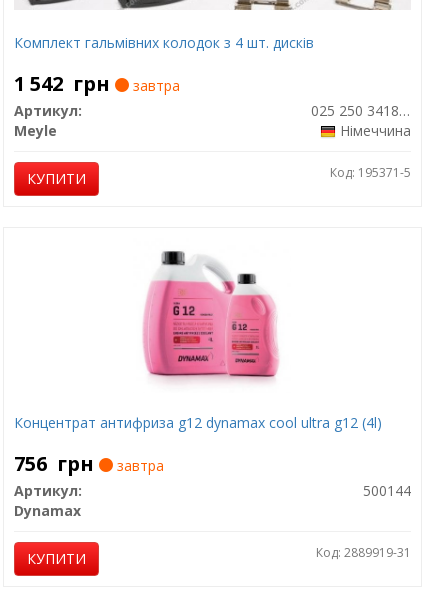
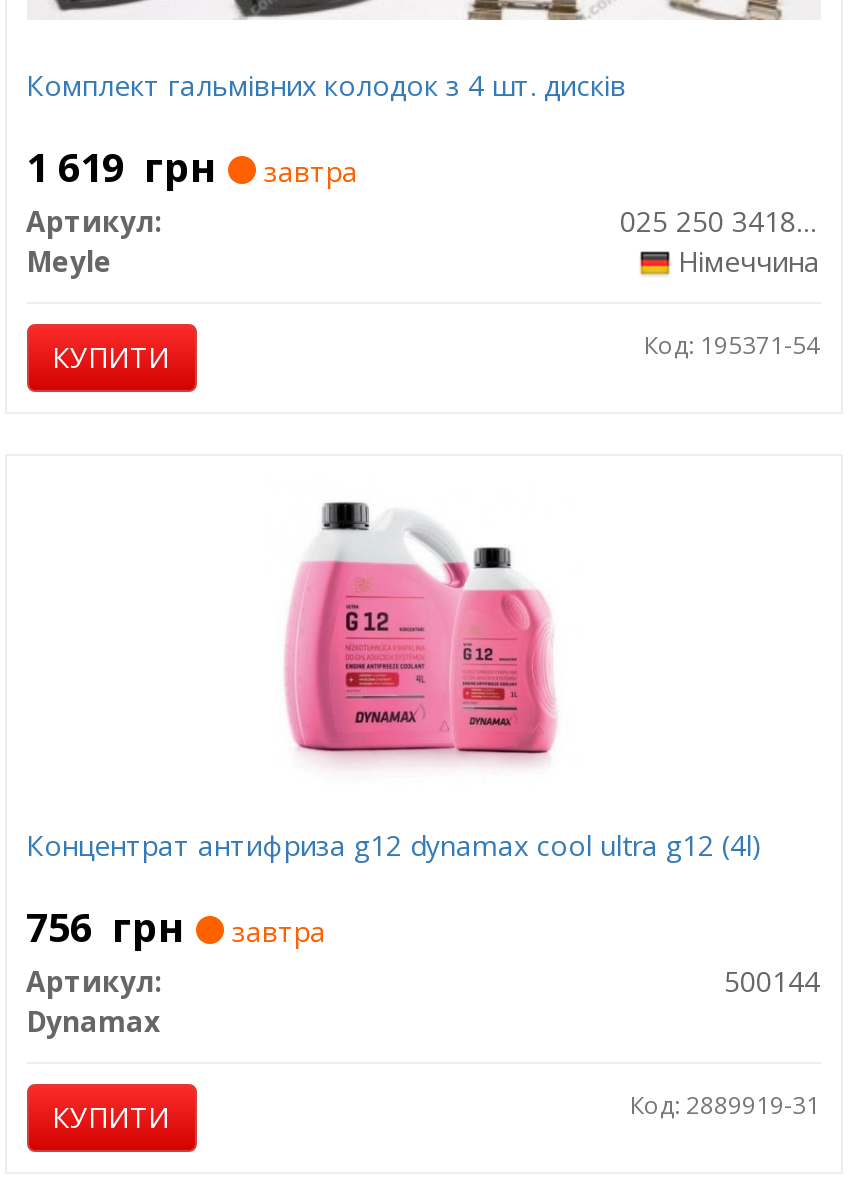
[13,70,179,97] 1 542 грн завтра -> [26,140,358,194] 1 619 грн завтра
[329,164,410,181] Код: 195371-5 -> [644,328,820,362] Код: 195371-54

